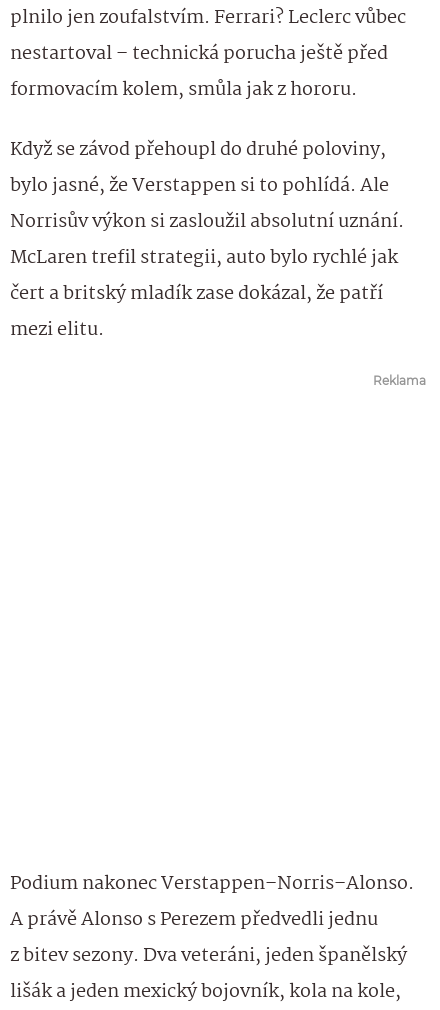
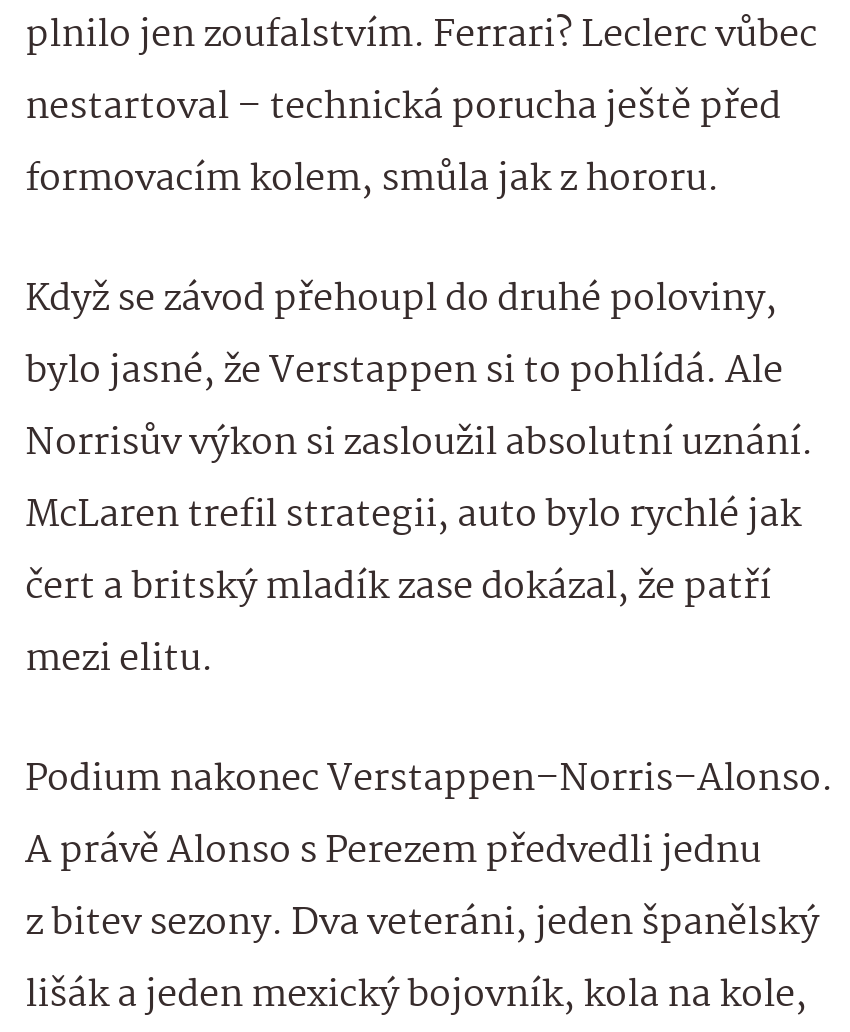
[373,373,426,388] Reklama -> none

